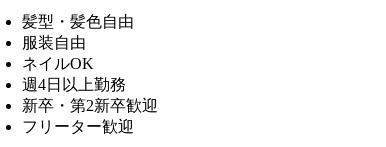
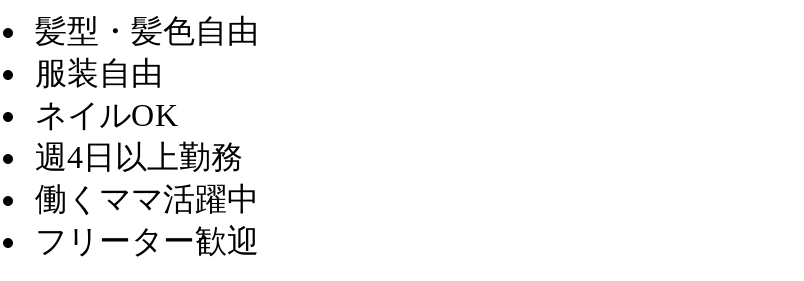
[22,97,158,114] 新卒・第2新卒歓迎 -> [35,183,259,217] 働くママ活躍中

